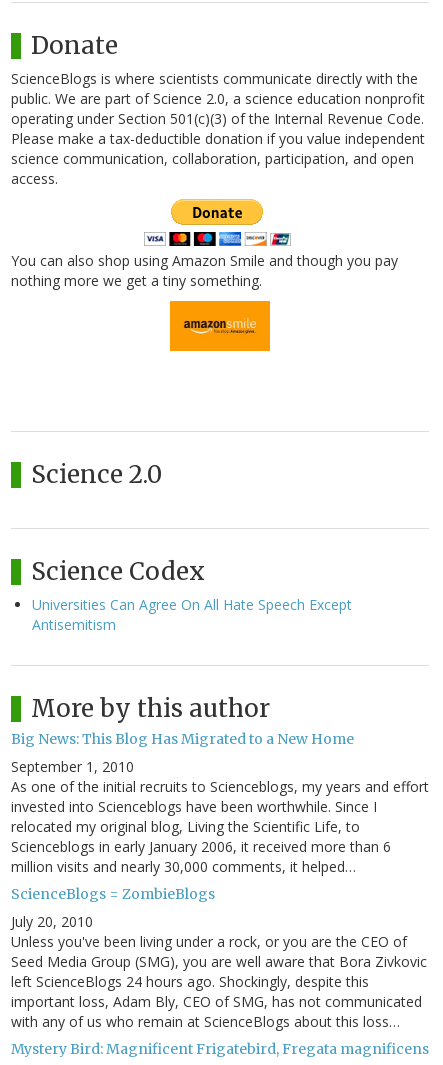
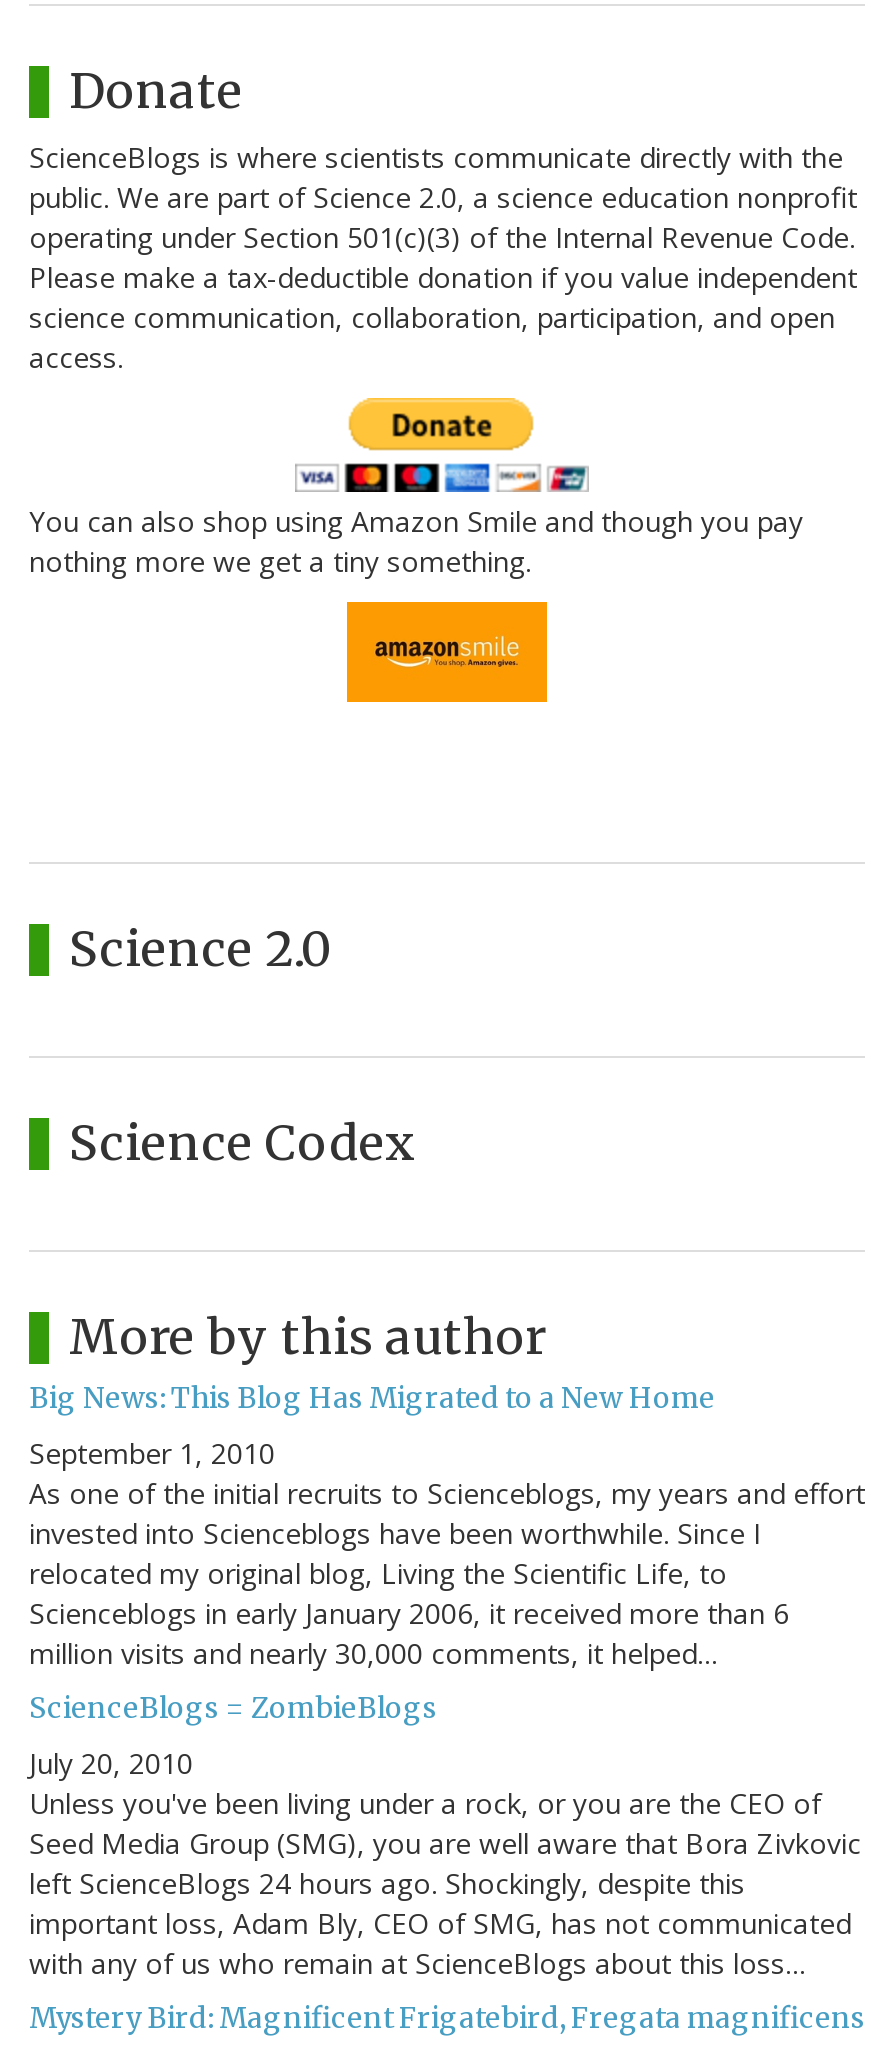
[32,595,352,634] Universities Can Agree On All Hate Speech Except | Antisemitism -> none

